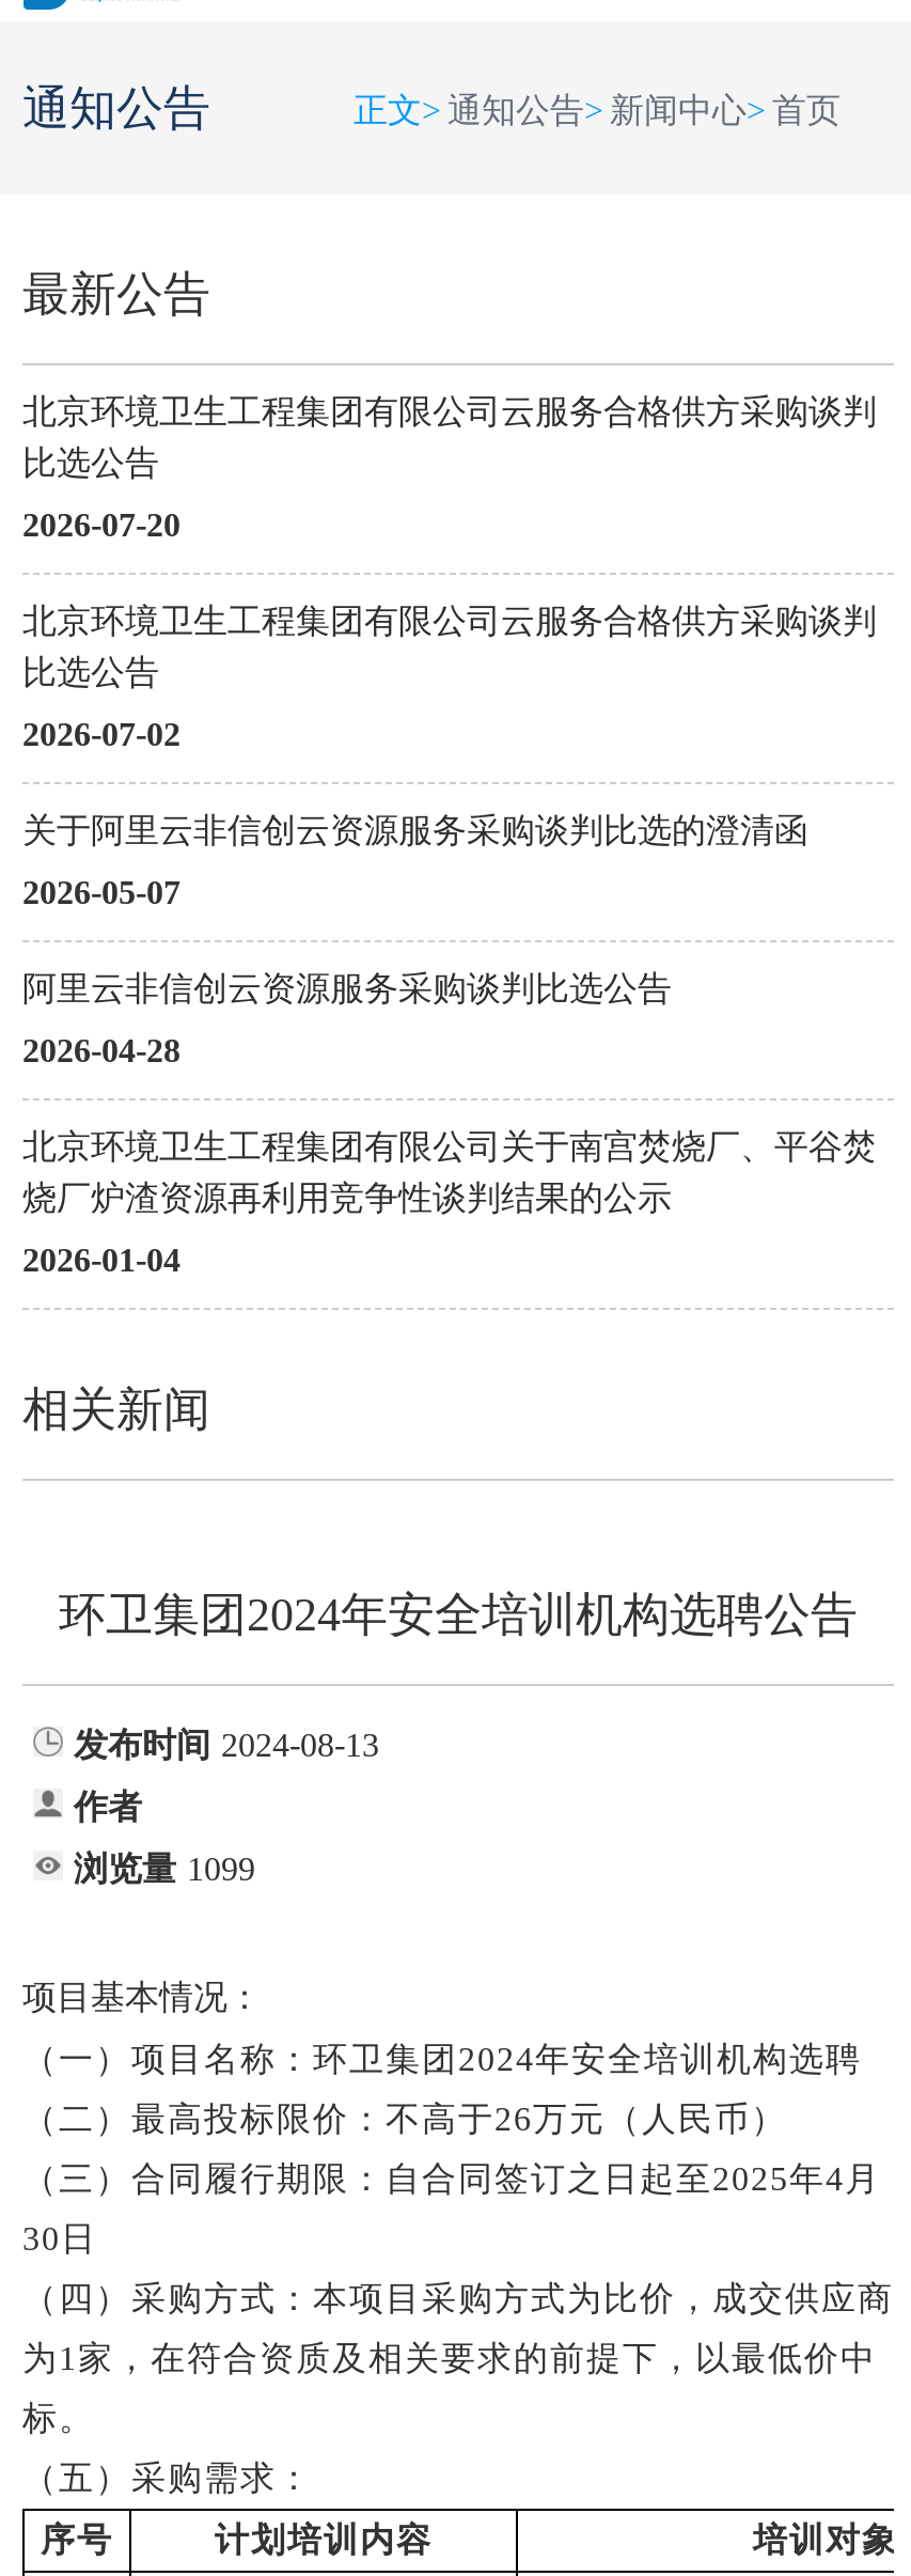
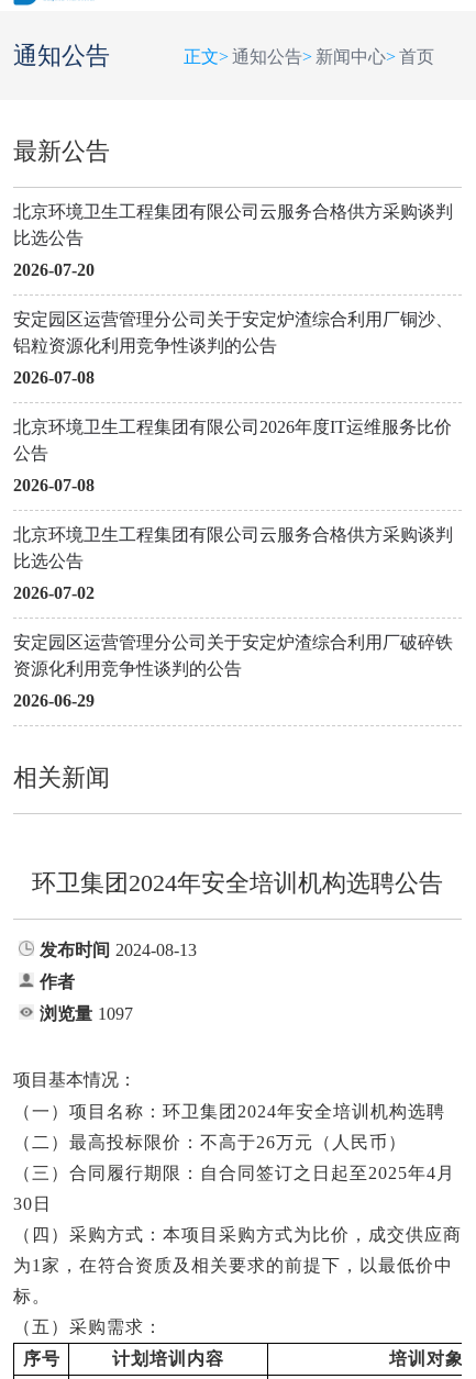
none -> [13,310,453,494] 安定园区运营管理分公司关于安定炉渣综合利用厂铜沙、 | 铝粒资源化利用竞争性谈判的公告 | 2026-07-08 | 北京环境卫生工程集团有限公司2026年度IT运维服务比价 | 公告 | 2026-07-08
moved [22,603,877,752] -> [13,525,453,602]: 北京环境卫生工程集团有限公司云服务合格供方采购谈判 | 比选公告 | 2026-07-02
[22,812,877,1278] 关于阿里云非信创云资源服务采购谈判比选的澄清函 | 2026-05-07 | 阿里云非信创云资源服务采购谈判比选公告 | 2026-04-28 | 北京环境卫生工程集团有限公司关于南宫焚烧厂、平谷焚 | 烧厂炉渣资源再利用竞争性谈判结果的公示 | 2026-01-04 -> [13,633,453,710] 安定园区运营管理分公司关于安定炉渣综合利用厂破碎铁 | 资源化利用竞争性谈判的公告 | 2026-06-29
[74,1851,255,1887] 浏览量 1099 -> [40,1004,133,1023] 浏览量 1097

